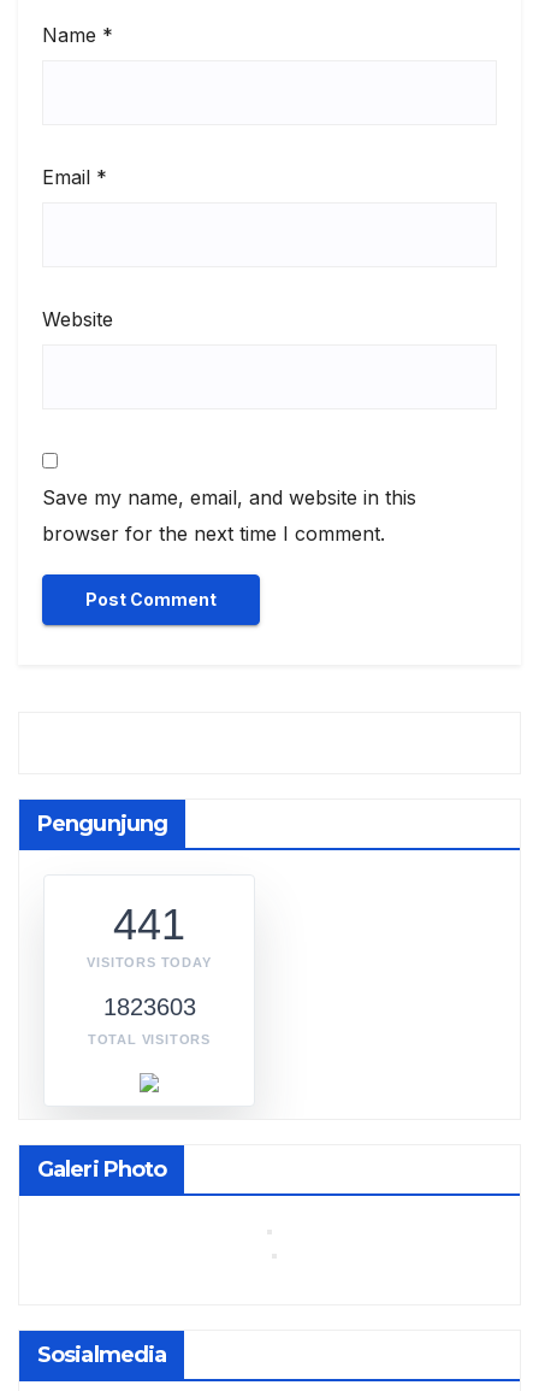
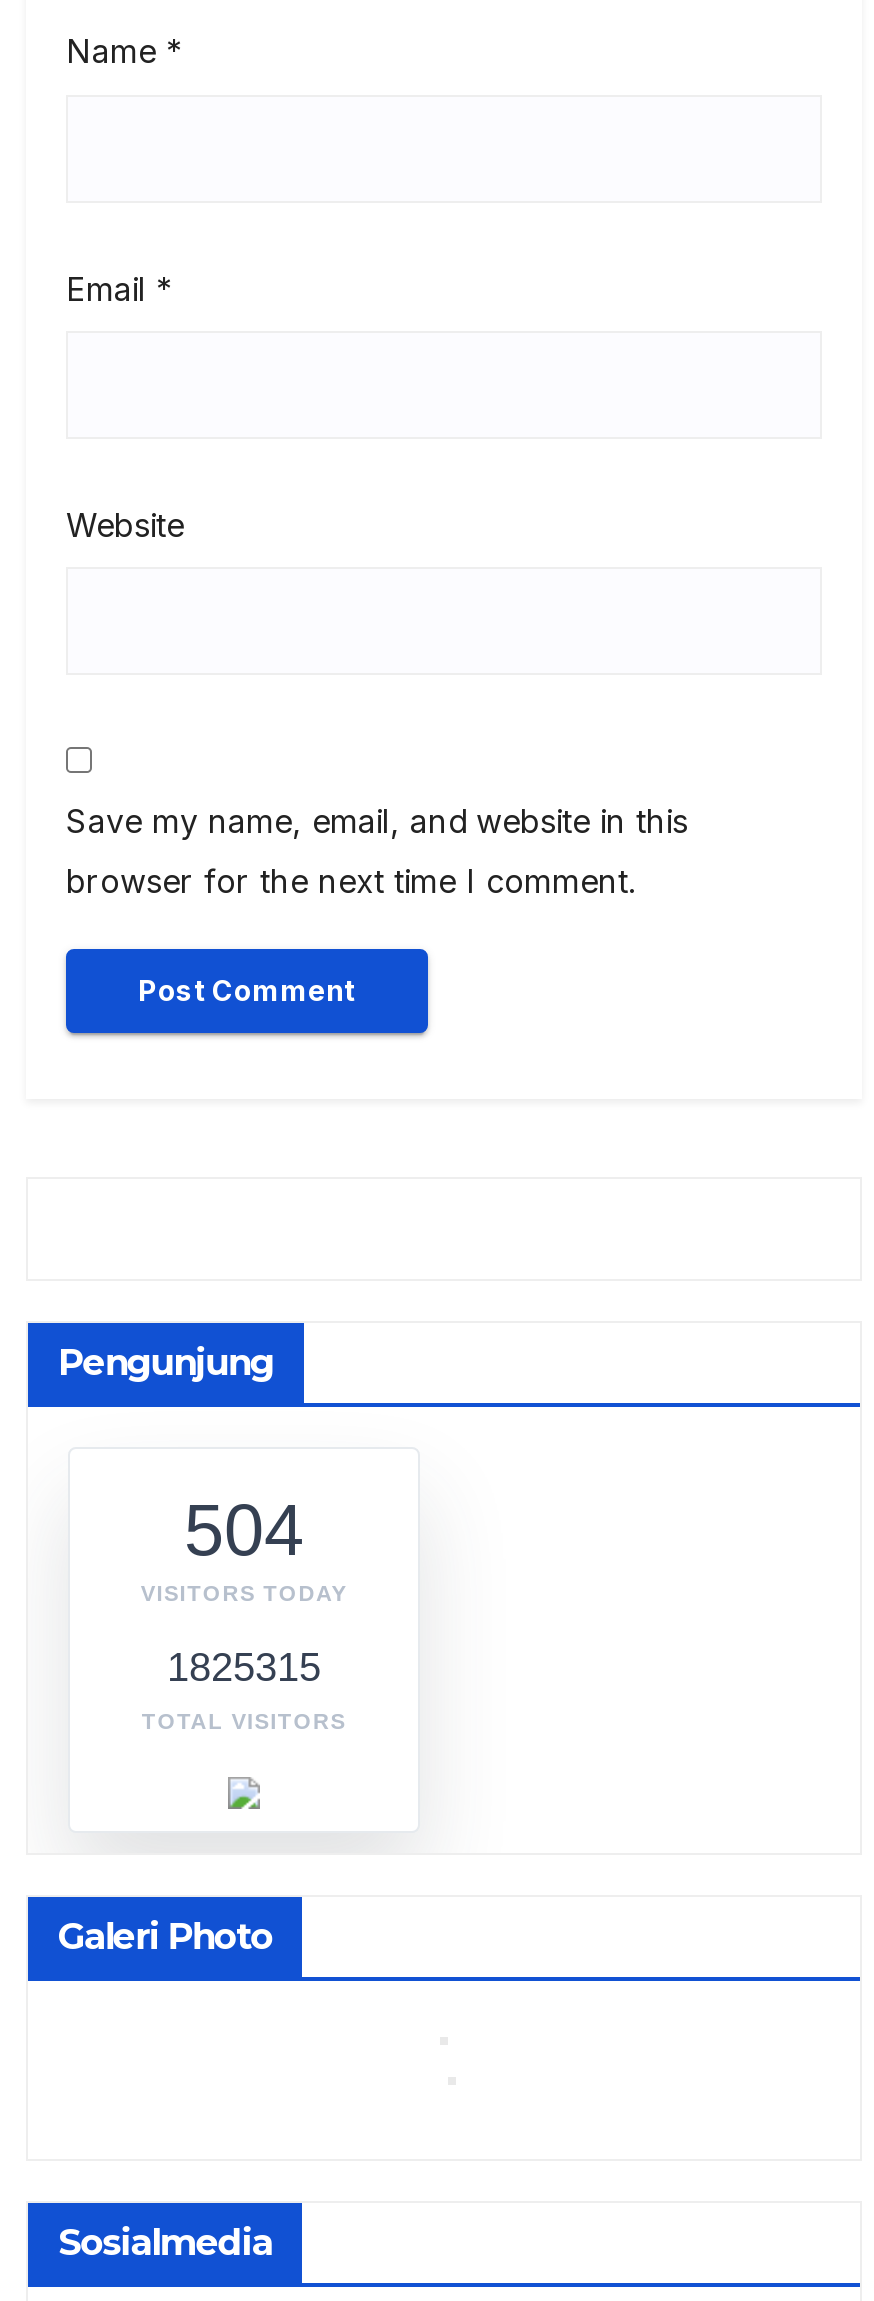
[113,900,185,949] 441 -> [184,1489,304,1571] 504
[103,994,196,1021] 1823603 -> [167,1645,321,1689] 1825315

